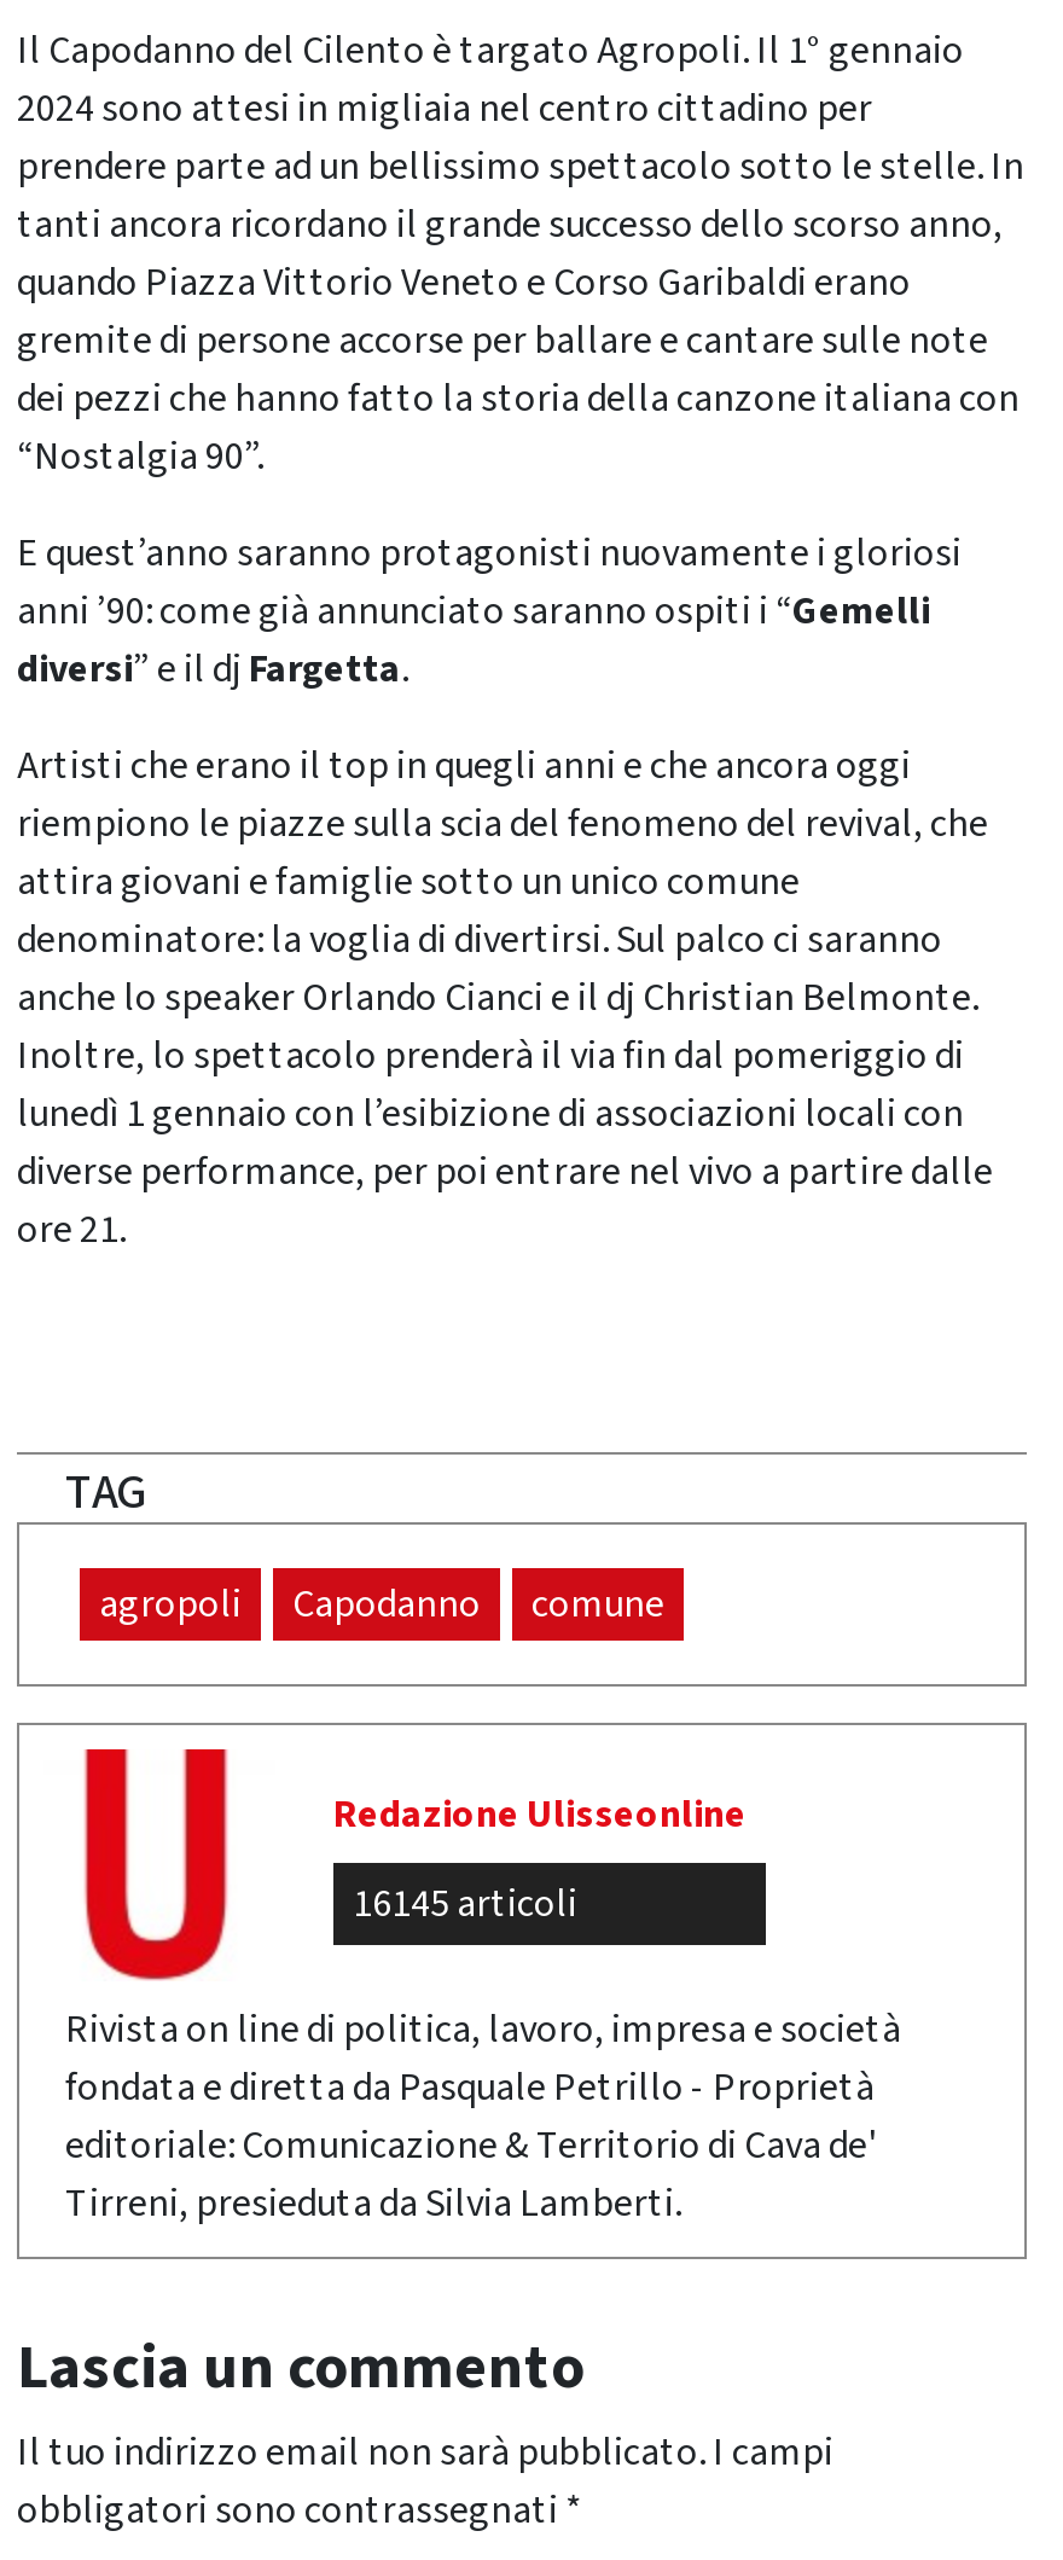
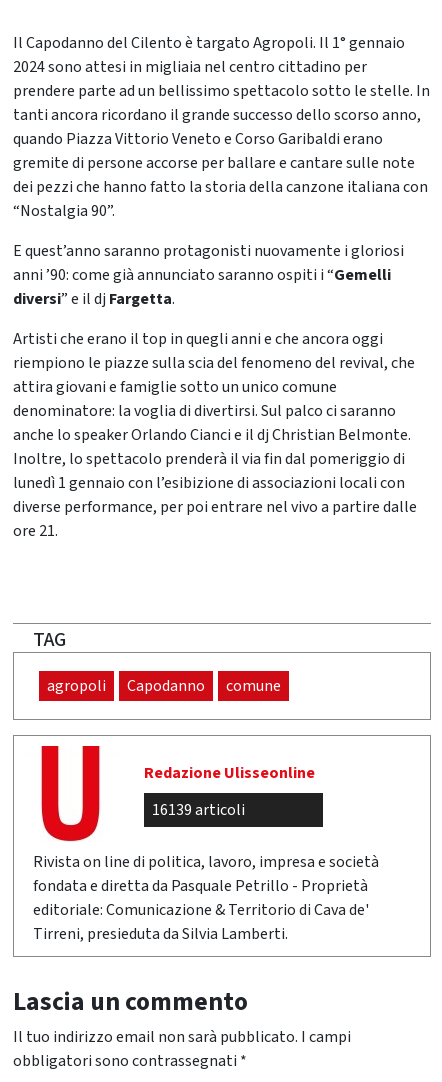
[353,1878,577,1932] 16145 articoli -> [152,799,245,821] 16139 articoli

